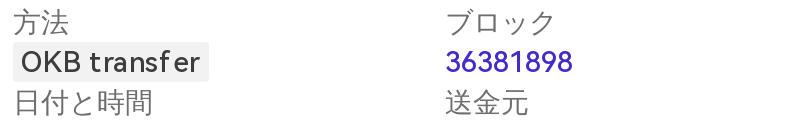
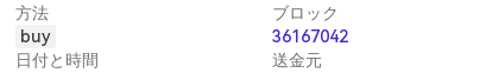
[21,46,201,78] OKB transfer -> [20,27,51,46] buy
[445,46,573,78] 36381898 -> [272,27,348,46] 36167042

